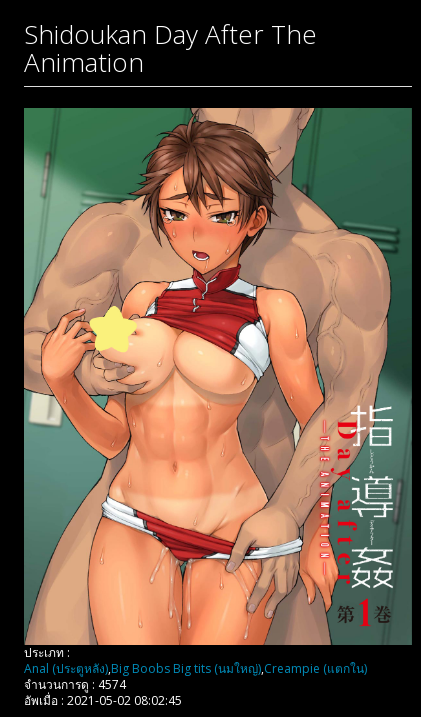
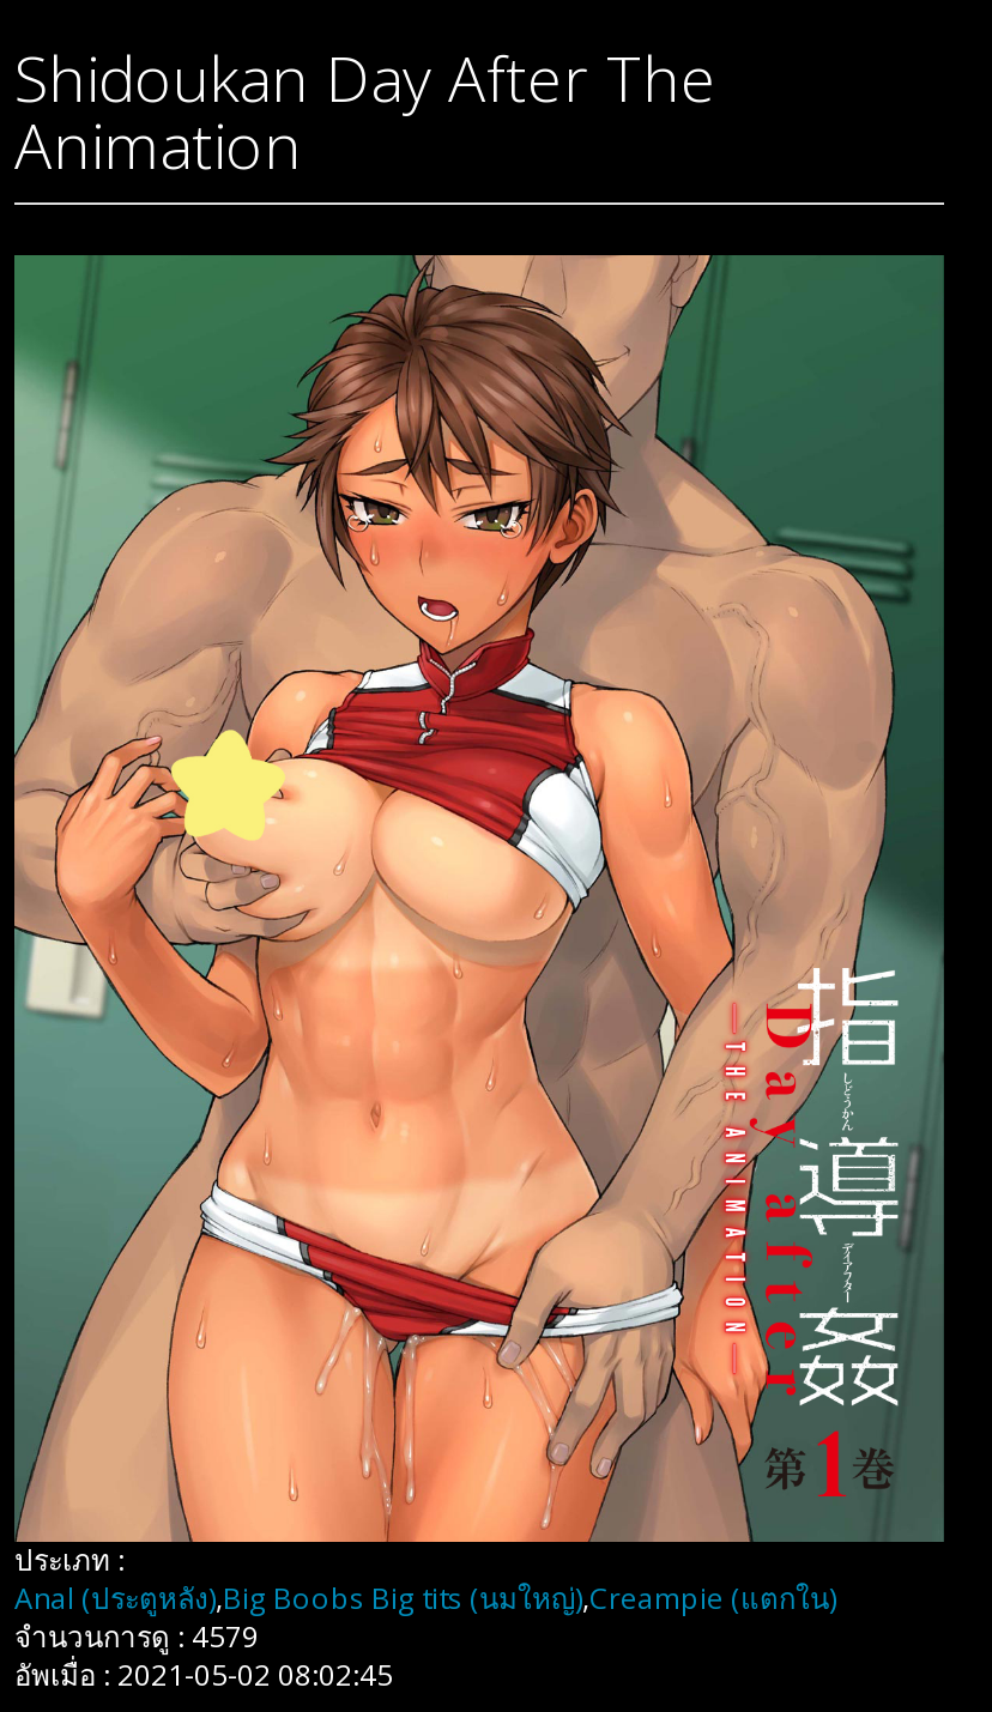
[24,676,126,693] จำนวนการดู : 4574 -> [14,1617,259,1657] จำนวนการดู : 4579

